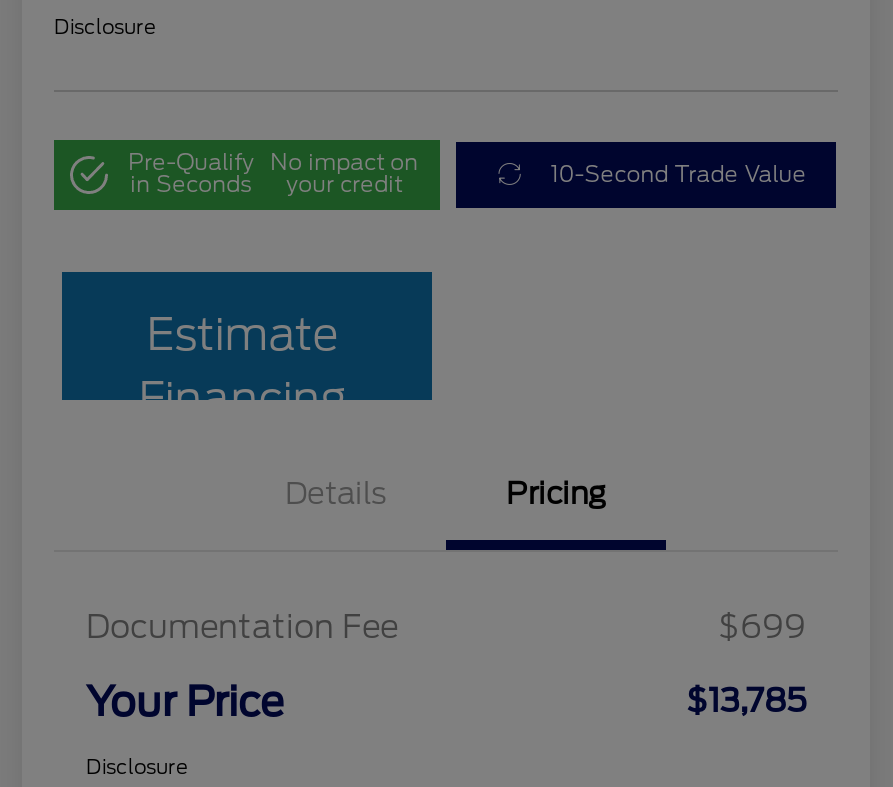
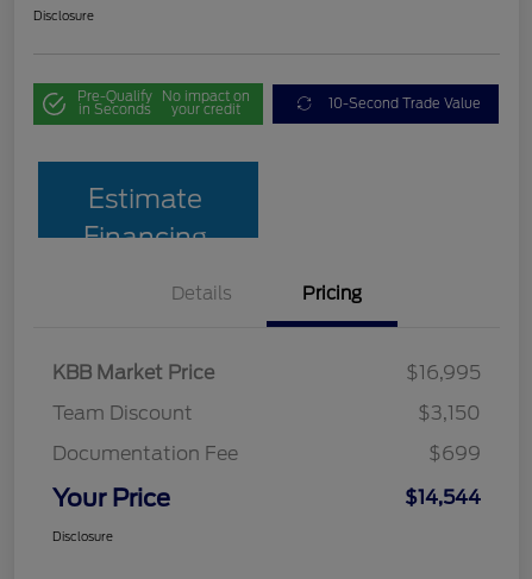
none -> [52,361,481,424] KBB Market Price | $16,995 | Team Discount | $3,150
[686,682,806,720] $13,785 -> [405,486,481,509] $14,544

